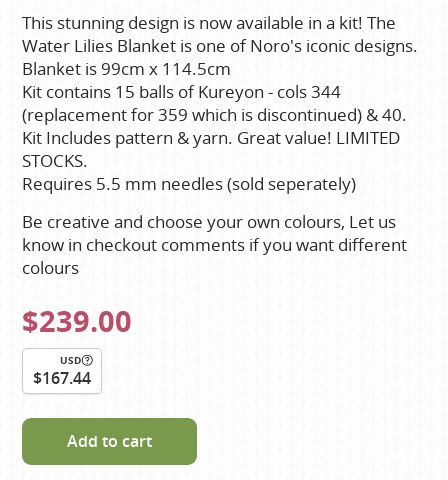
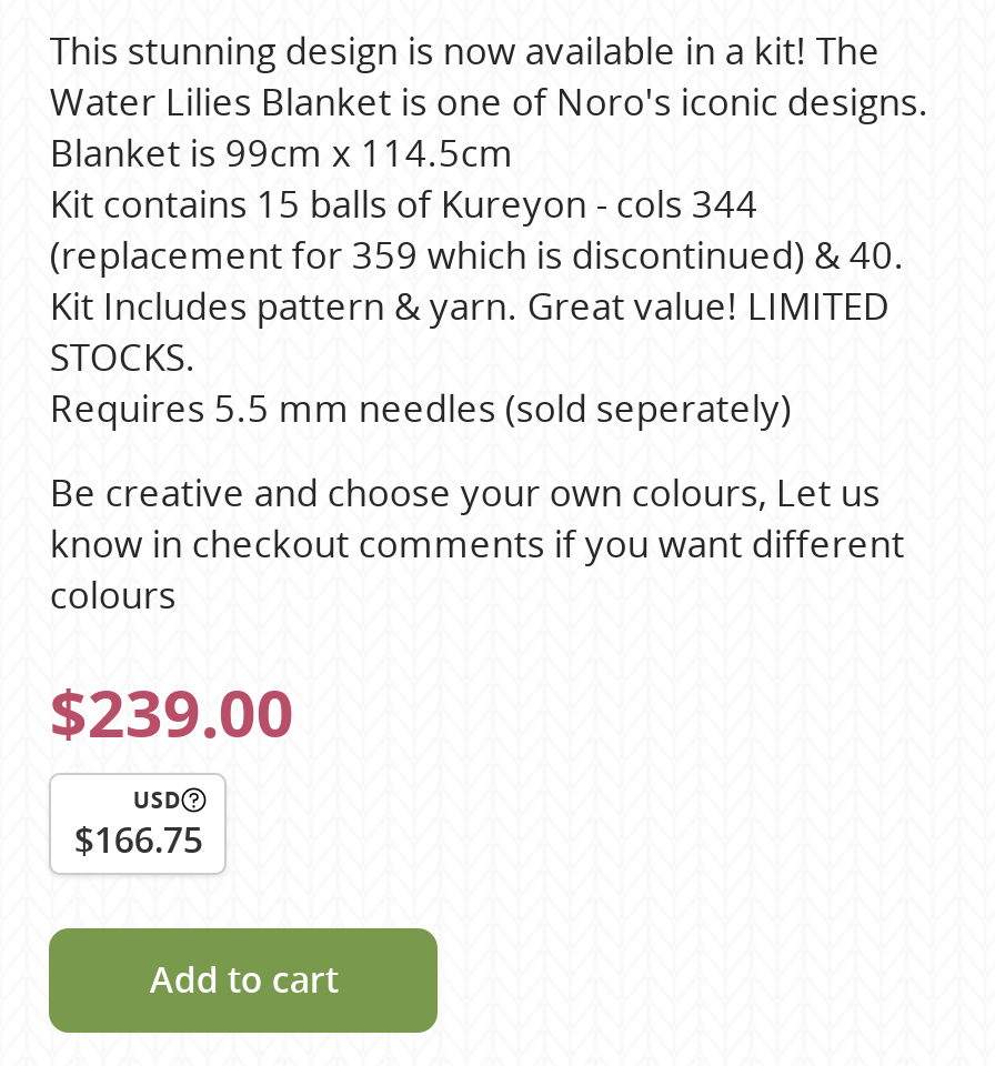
[33,367,91,389] $167.44 -> [74,815,203,864] $166.75

